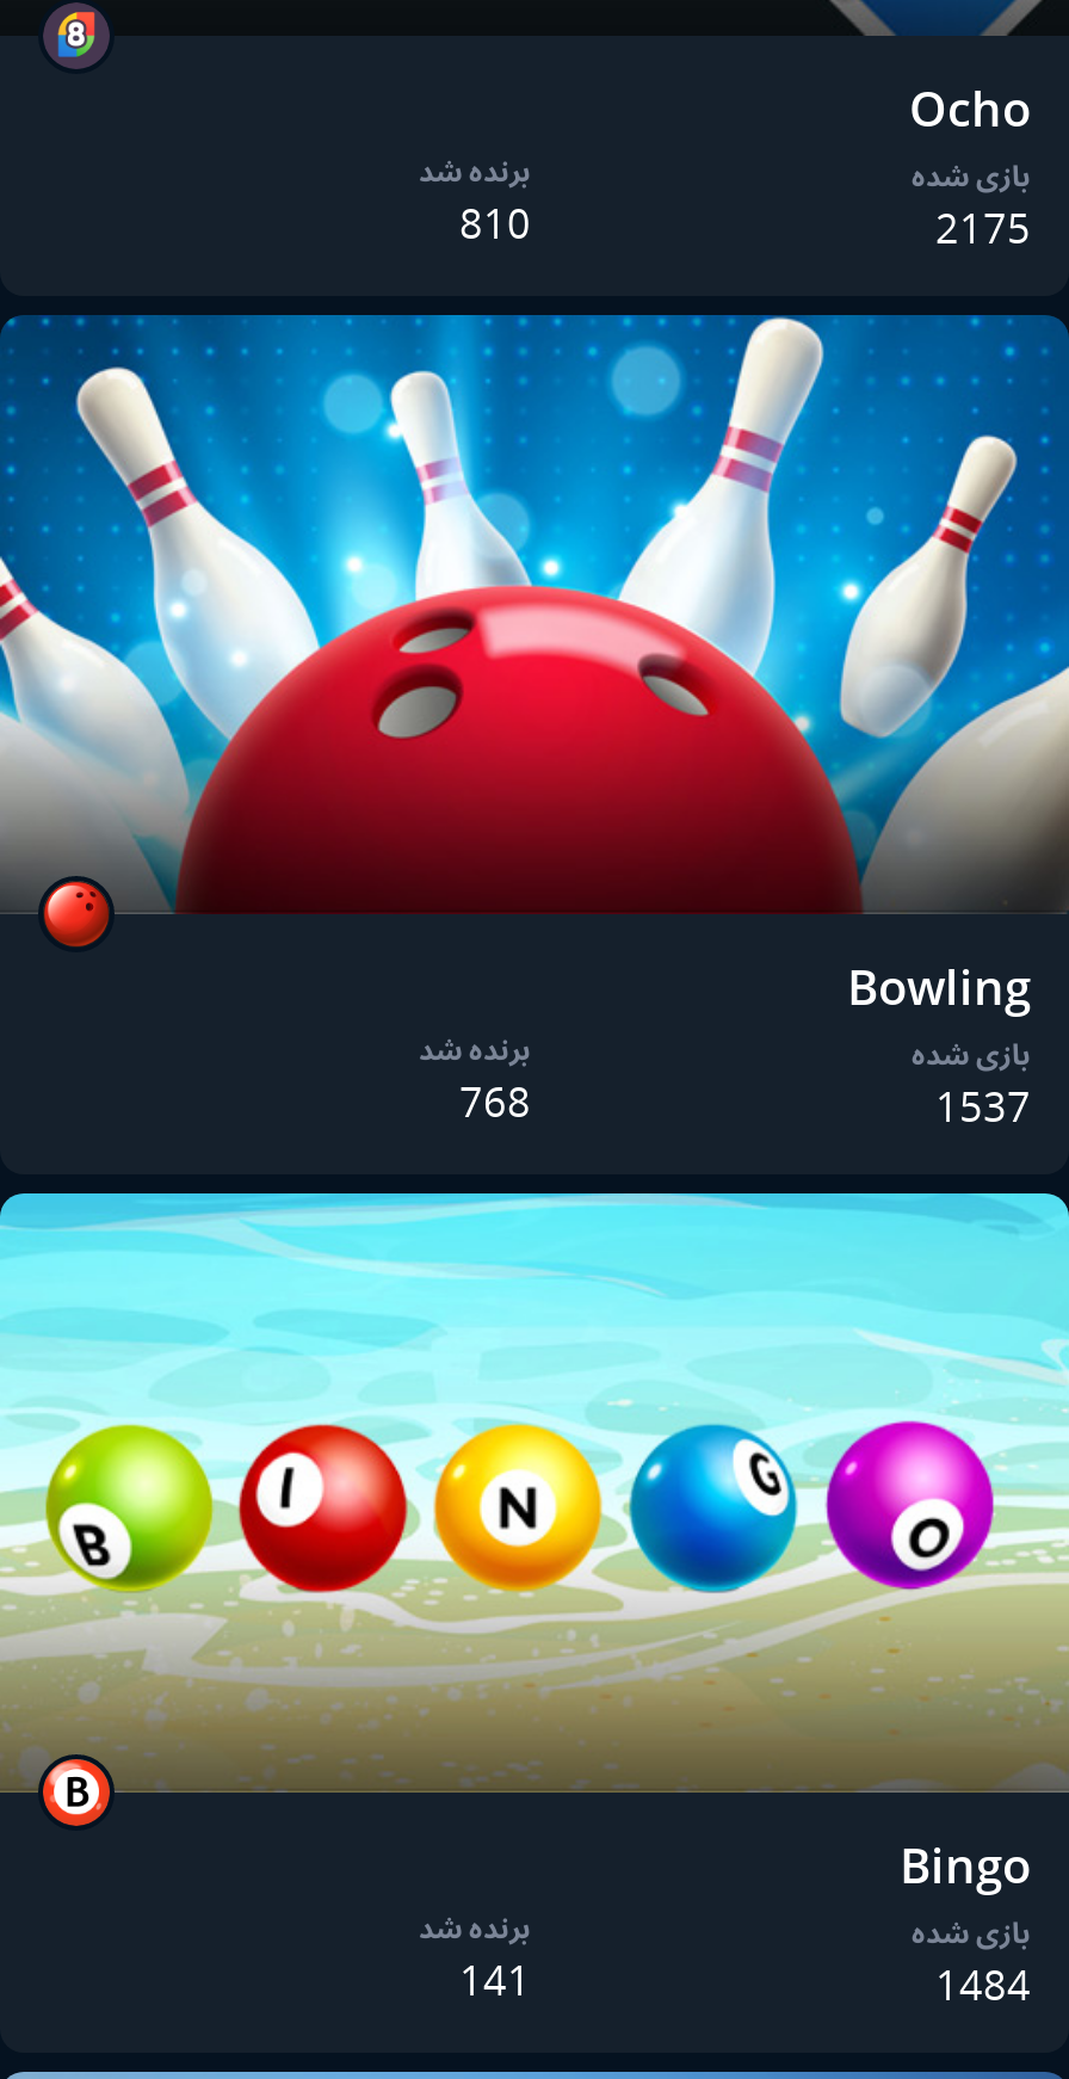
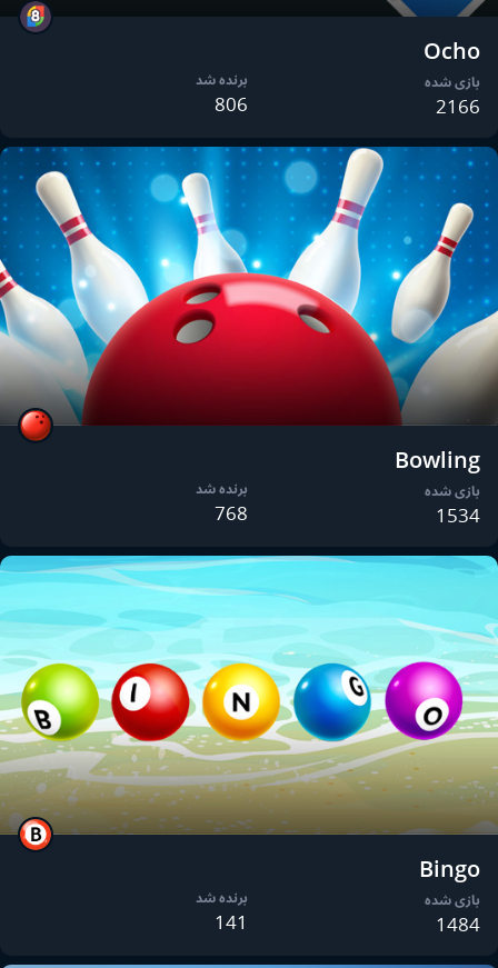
[459,195,531,250] 810 -> [214,91,247,116] 806
[935,200,1031,254] 2175 -> [436,93,480,118] 2166
[935,1078,1031,1133] 1537 -> [436,502,480,528] 1534

